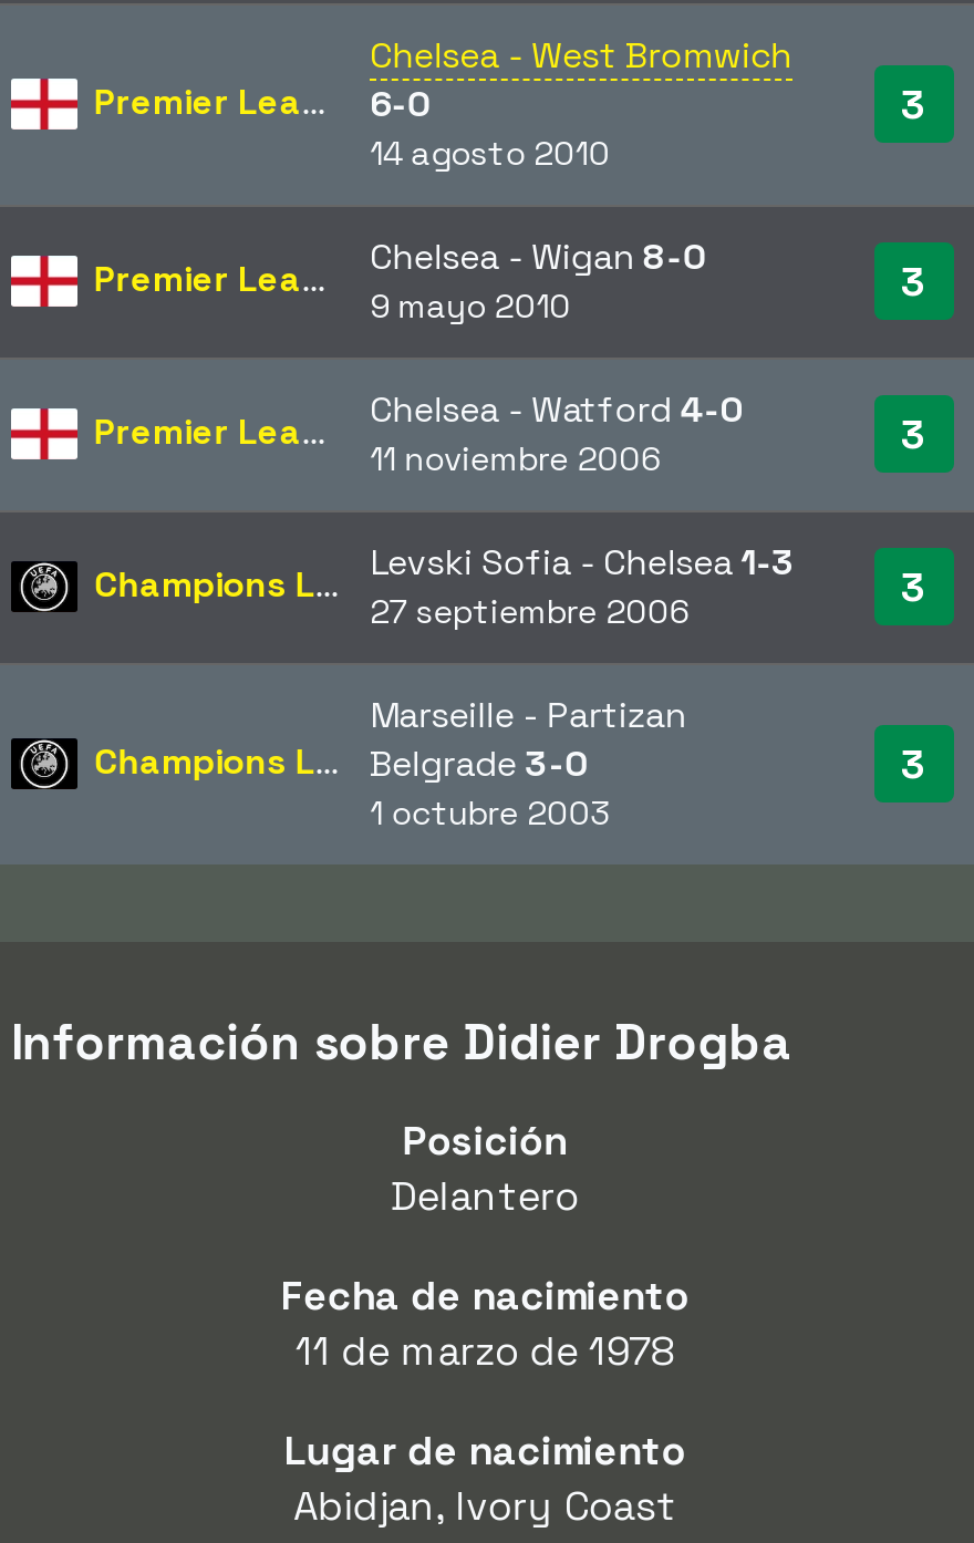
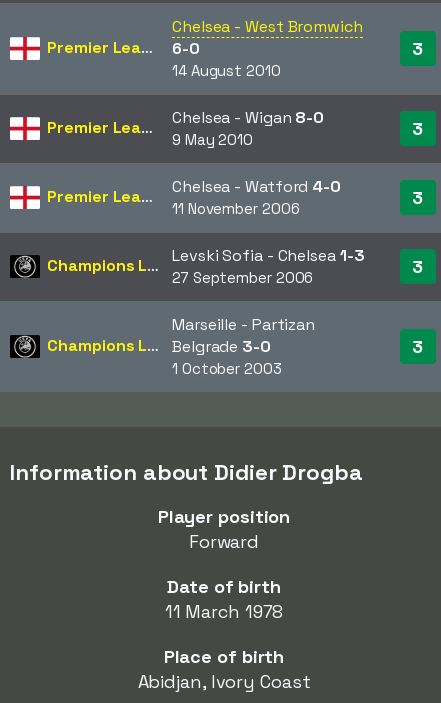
[370,131,610,173] 14 agosto 2010 -> [172,60,281,79] 14 August 2010
[370,283,571,325] 9 mayo 2010 -> [172,129,253,148] 9 May 2010
[370,436,660,478] 11 noviembre 2006 -> [172,198,299,217] 11 November 2006
[370,589,689,631] 27 septiembre 2006 -> [172,267,313,286] 27 September 2006
[370,790,610,832] 1 octubre 2003 -> [172,358,282,377] 1 October 2003
[11,1009,792,1071] Información sobre Didier Drogba -> [10,457,363,485] Information about Didier Drogba
[390,1114,579,1220] Posición | Delantero -> [158,504,290,552] Player position | Forward
[281,1268,688,1375] Fecha de nacimiento | 11 de marzo de 1978 -> [165,574,283,622] Date of birth | 11 March 1978
[284,1423,685,1474] Lugar de nacimiento -> [164,644,284,667] Place of birth

